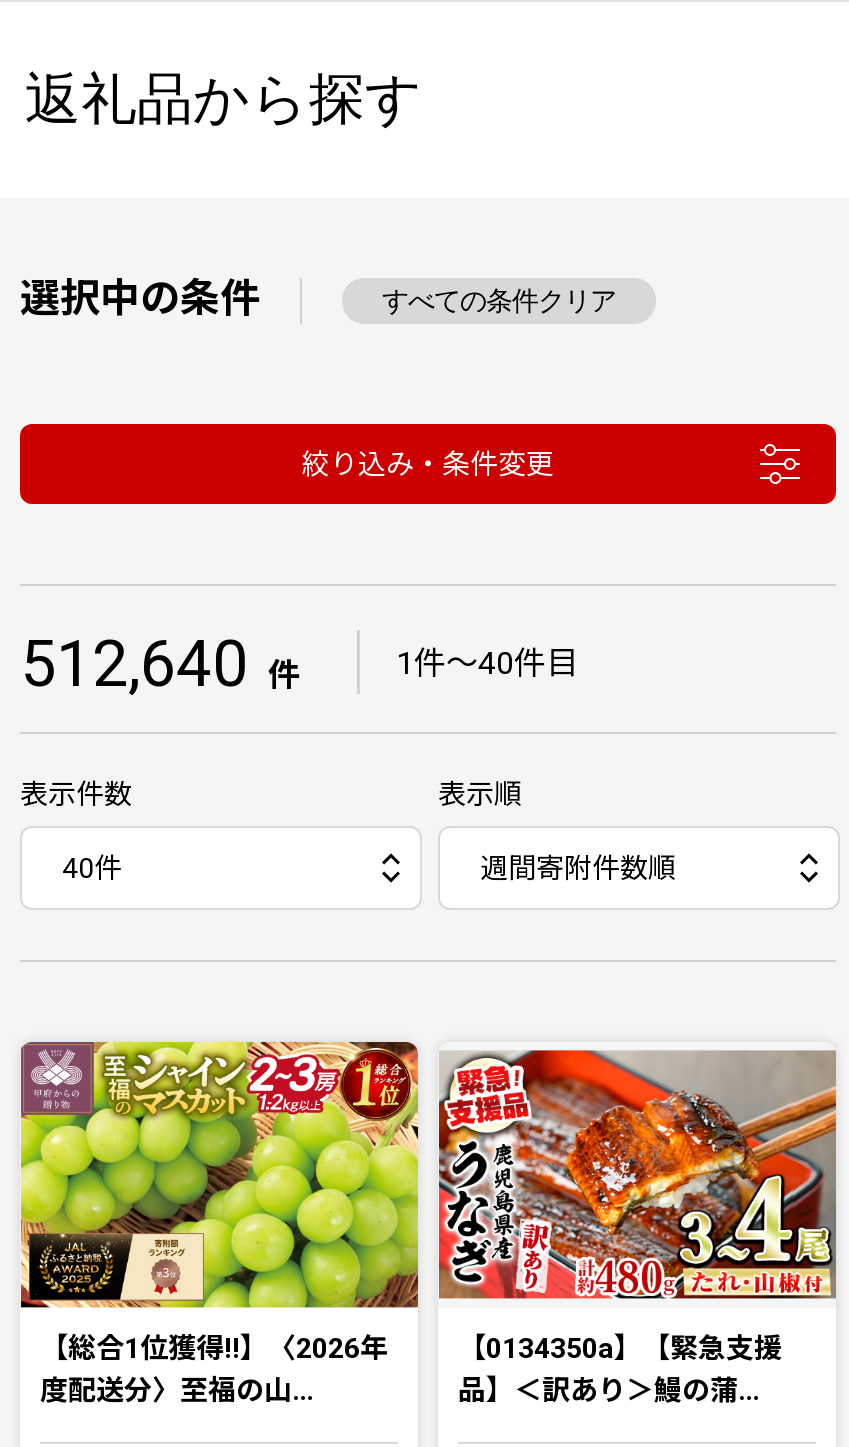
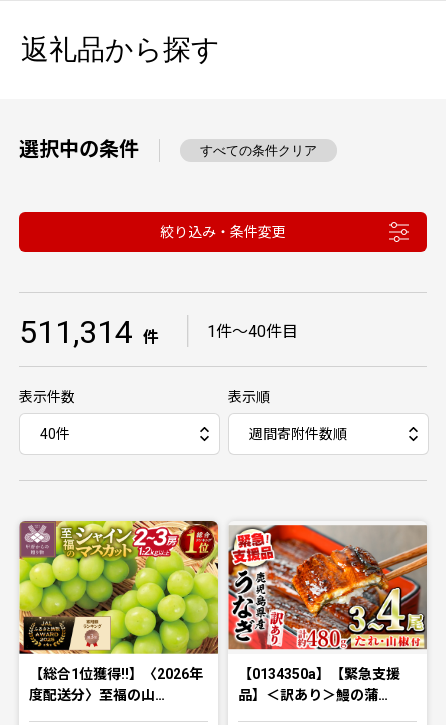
[20,626,578,702] 512,640 件 ｜ 1件〜40件目 -> [19,313,298,351] 511,314 件 ｜ 1件〜40件目

